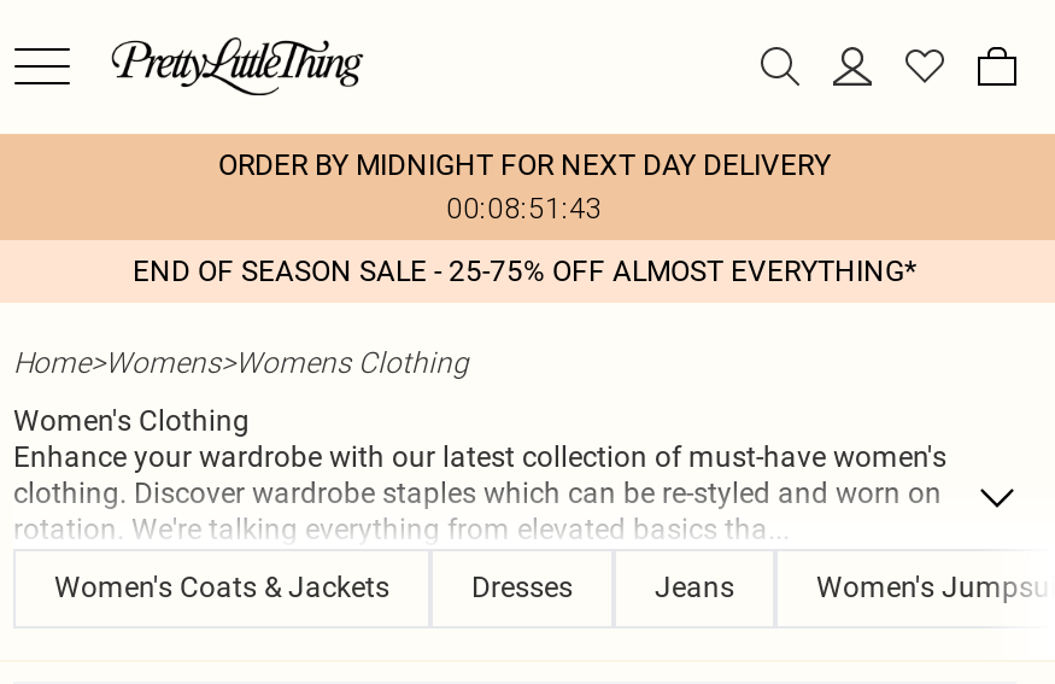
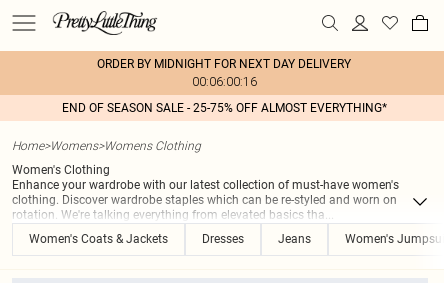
[446,189,603,226] 00:08:51:43 -> [191,74,256,89] 00:06:00:16

